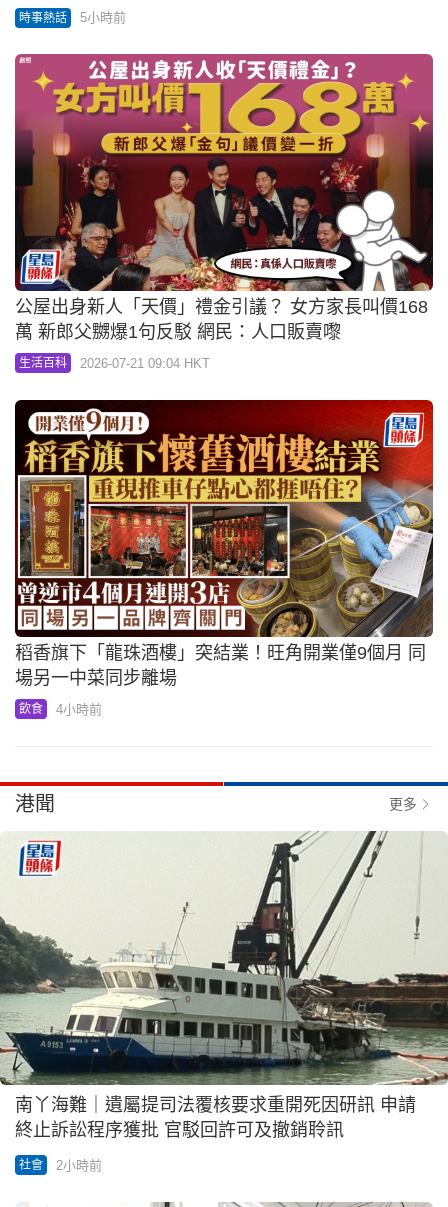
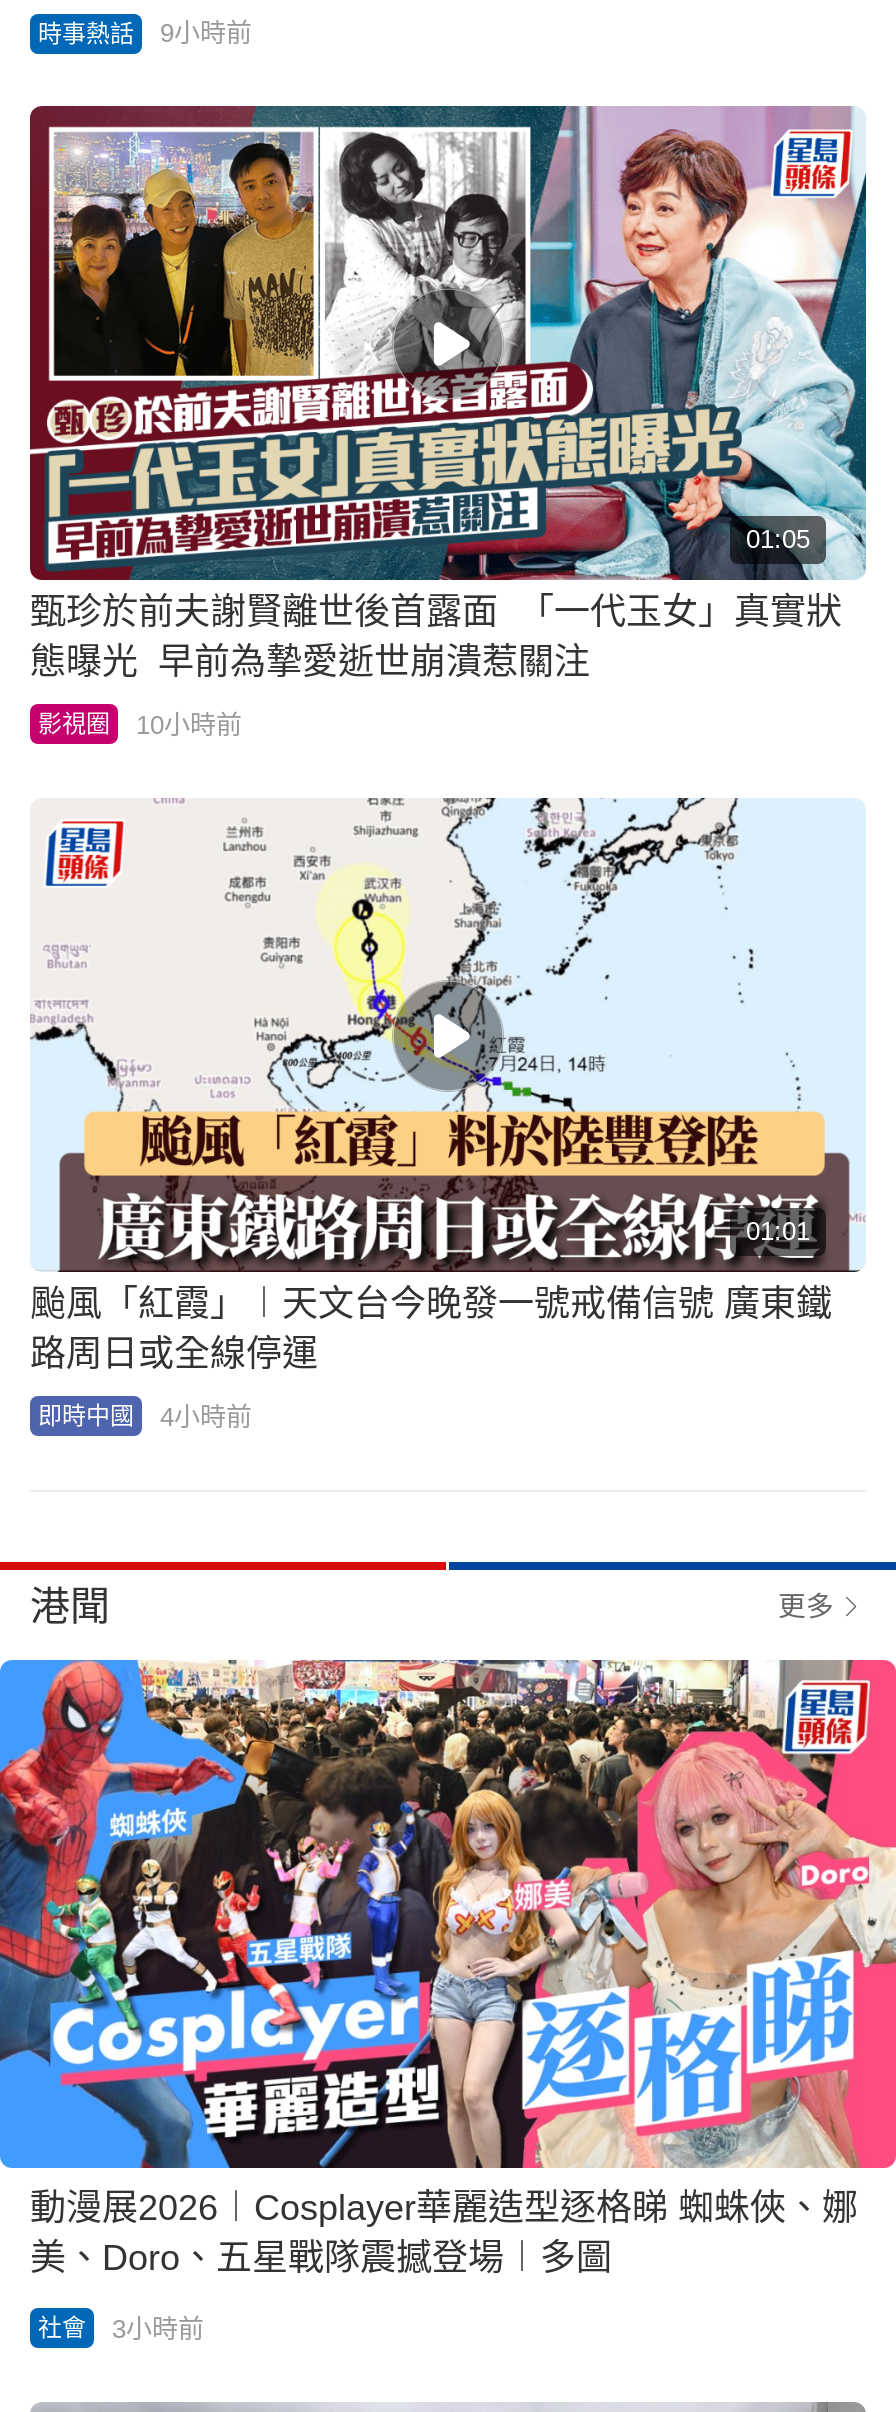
[19,10,126,25] 時事熱話 5小時前 -> [38,19,252,49] 時事熱話 9小時前
[14,53,434,371] [image] | 公屋出身新人「天價」禮金引議？ 女方家長叫價168 | 萬 新郎父嬲爆1句反駁 網民：人口販賣嚟 | 生活百科 | 2026-07-21 09:04 HKT -> [28,104,868,740] [image] | 01:05 | 甄珍於前夫謝賢離世後首露面 「一代玉女」真實狀 | 態曝光 早前為摯愛逝世崩潰惹關注 | 影視圈 | 10小時前
[14,399,434,716] [image] | 稻香旗下「龍珠酒樓」突結業！旺角開業僅9個月 同 | 場另一中菜同步離場 | 飲食 -> [30,796,866,1430] [image] | 01:01 | 颱風「紅霞」︱天文台今晚發一號戒備信號 廣東鐵 | 路周日或全線停運 | 即時中國
[3,831,445,1140] [image] | 南丫海難｜遺屬提司法覆核要求重開死因研訊 申請 | 終止訴訟程序獲批 官駁回許可及撤銷聆訊 -> [6,1658,890,2277] [image] | 動漫展2026︱Cosplayer華麗造型逐格睇 蜘蛛俠、娜 | 美、Doro、五星戰隊震撼登場︱多圖
[19,1158,102,1173] 社會 2小時前 -> [38,2313,204,2343] 社會 3小時前

